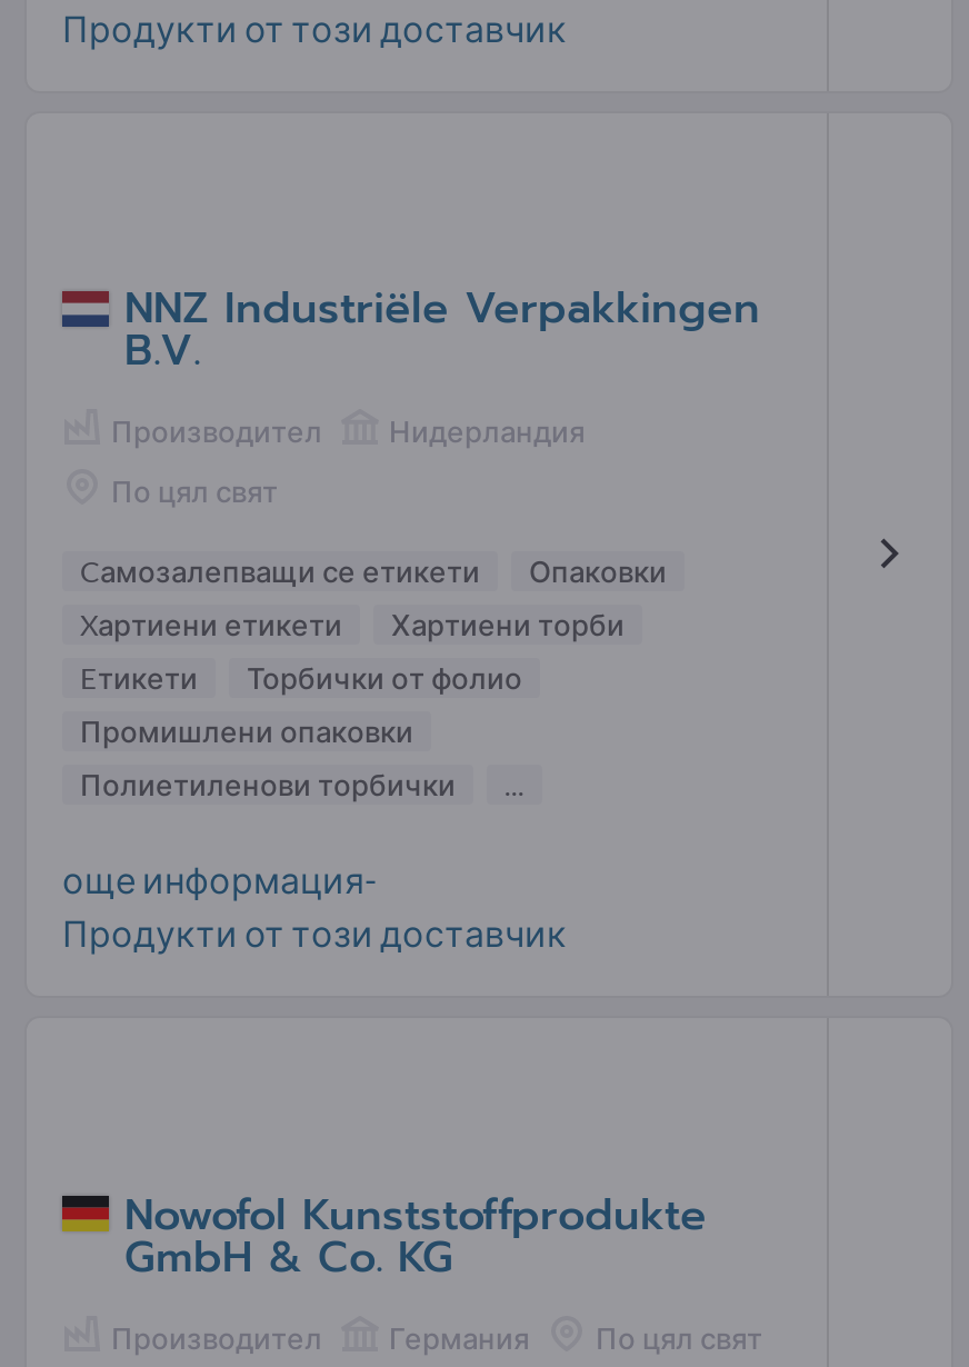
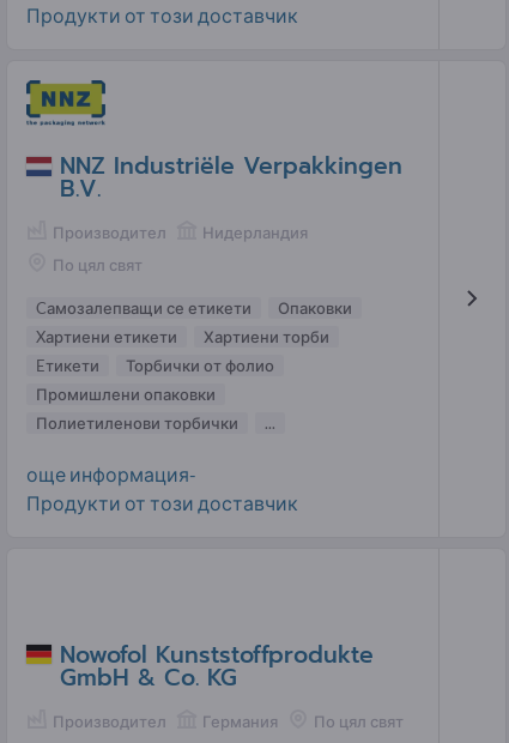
none -> [25,79,107,127] [image]

